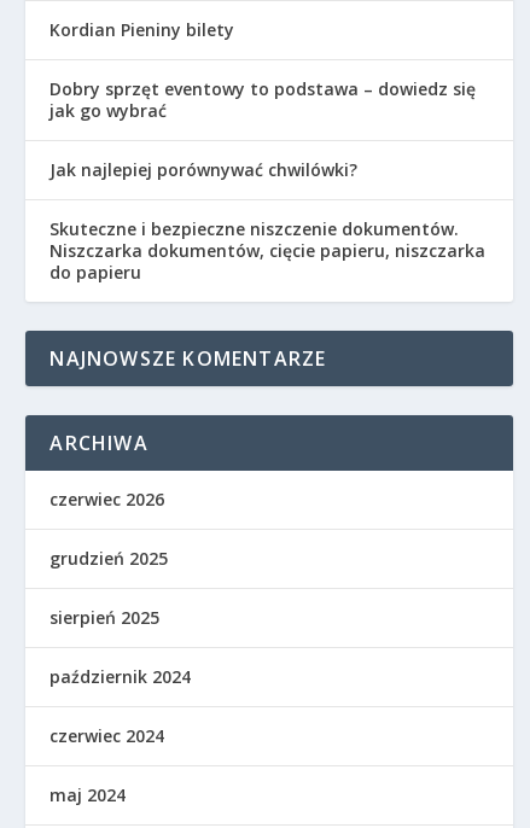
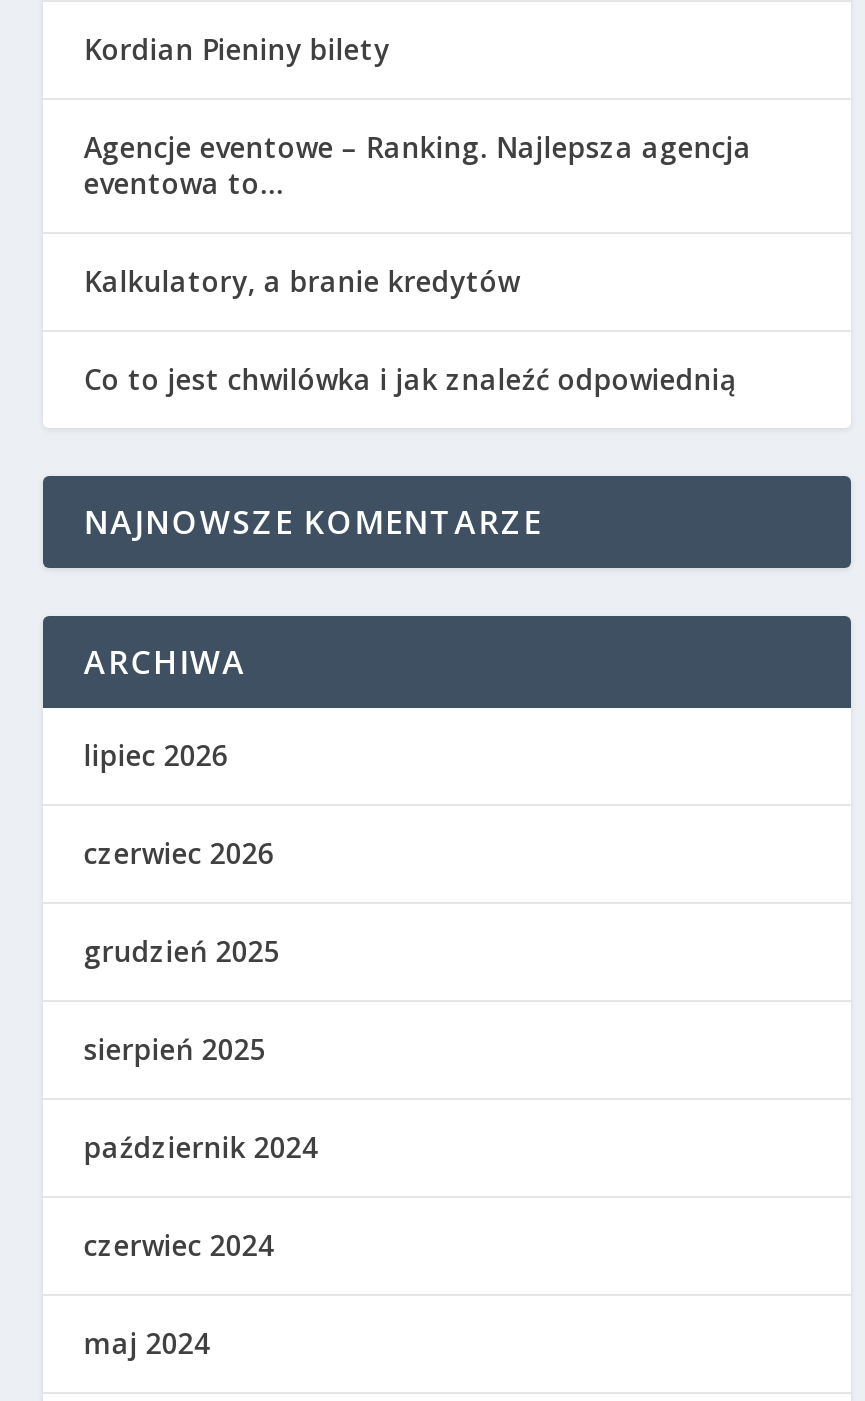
[50,77,476,122] Dobry sprzęt eventowy to podstawa – dowiedz się | jak go wybrać -> [84,128,752,202] Agencje eventowe – Ranking. Najlepsza agencja | eventowa to…
[50,158,358,181] Jak najlepiej porównywać chwilówki? -> [84,262,520,300] Kalkulatory, a branie kredytów
[50,218,486,284] Skuteczne i bezpieczne niszczenie dokumentów. | Niszczarka dokumentów, cięcie papieru, niszczarka | do papieru -> [84,360,736,398] Co to jest chwilówka i jak znaleźć odpowiednią
moved [50,345,326,456] -> [84,500,542,684]: NAJNOWSZE KOMENTARZE | ARCHIWA
none -> [84,736,228,774] lipiec 2026

